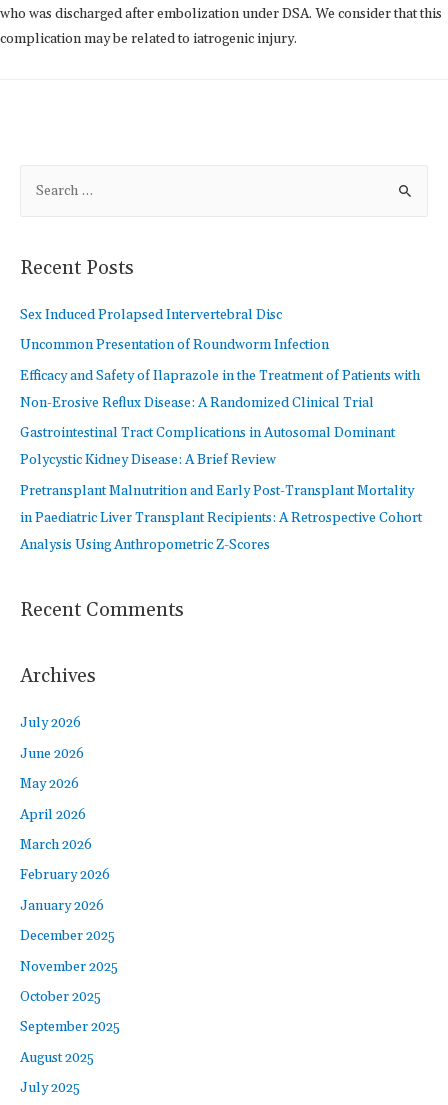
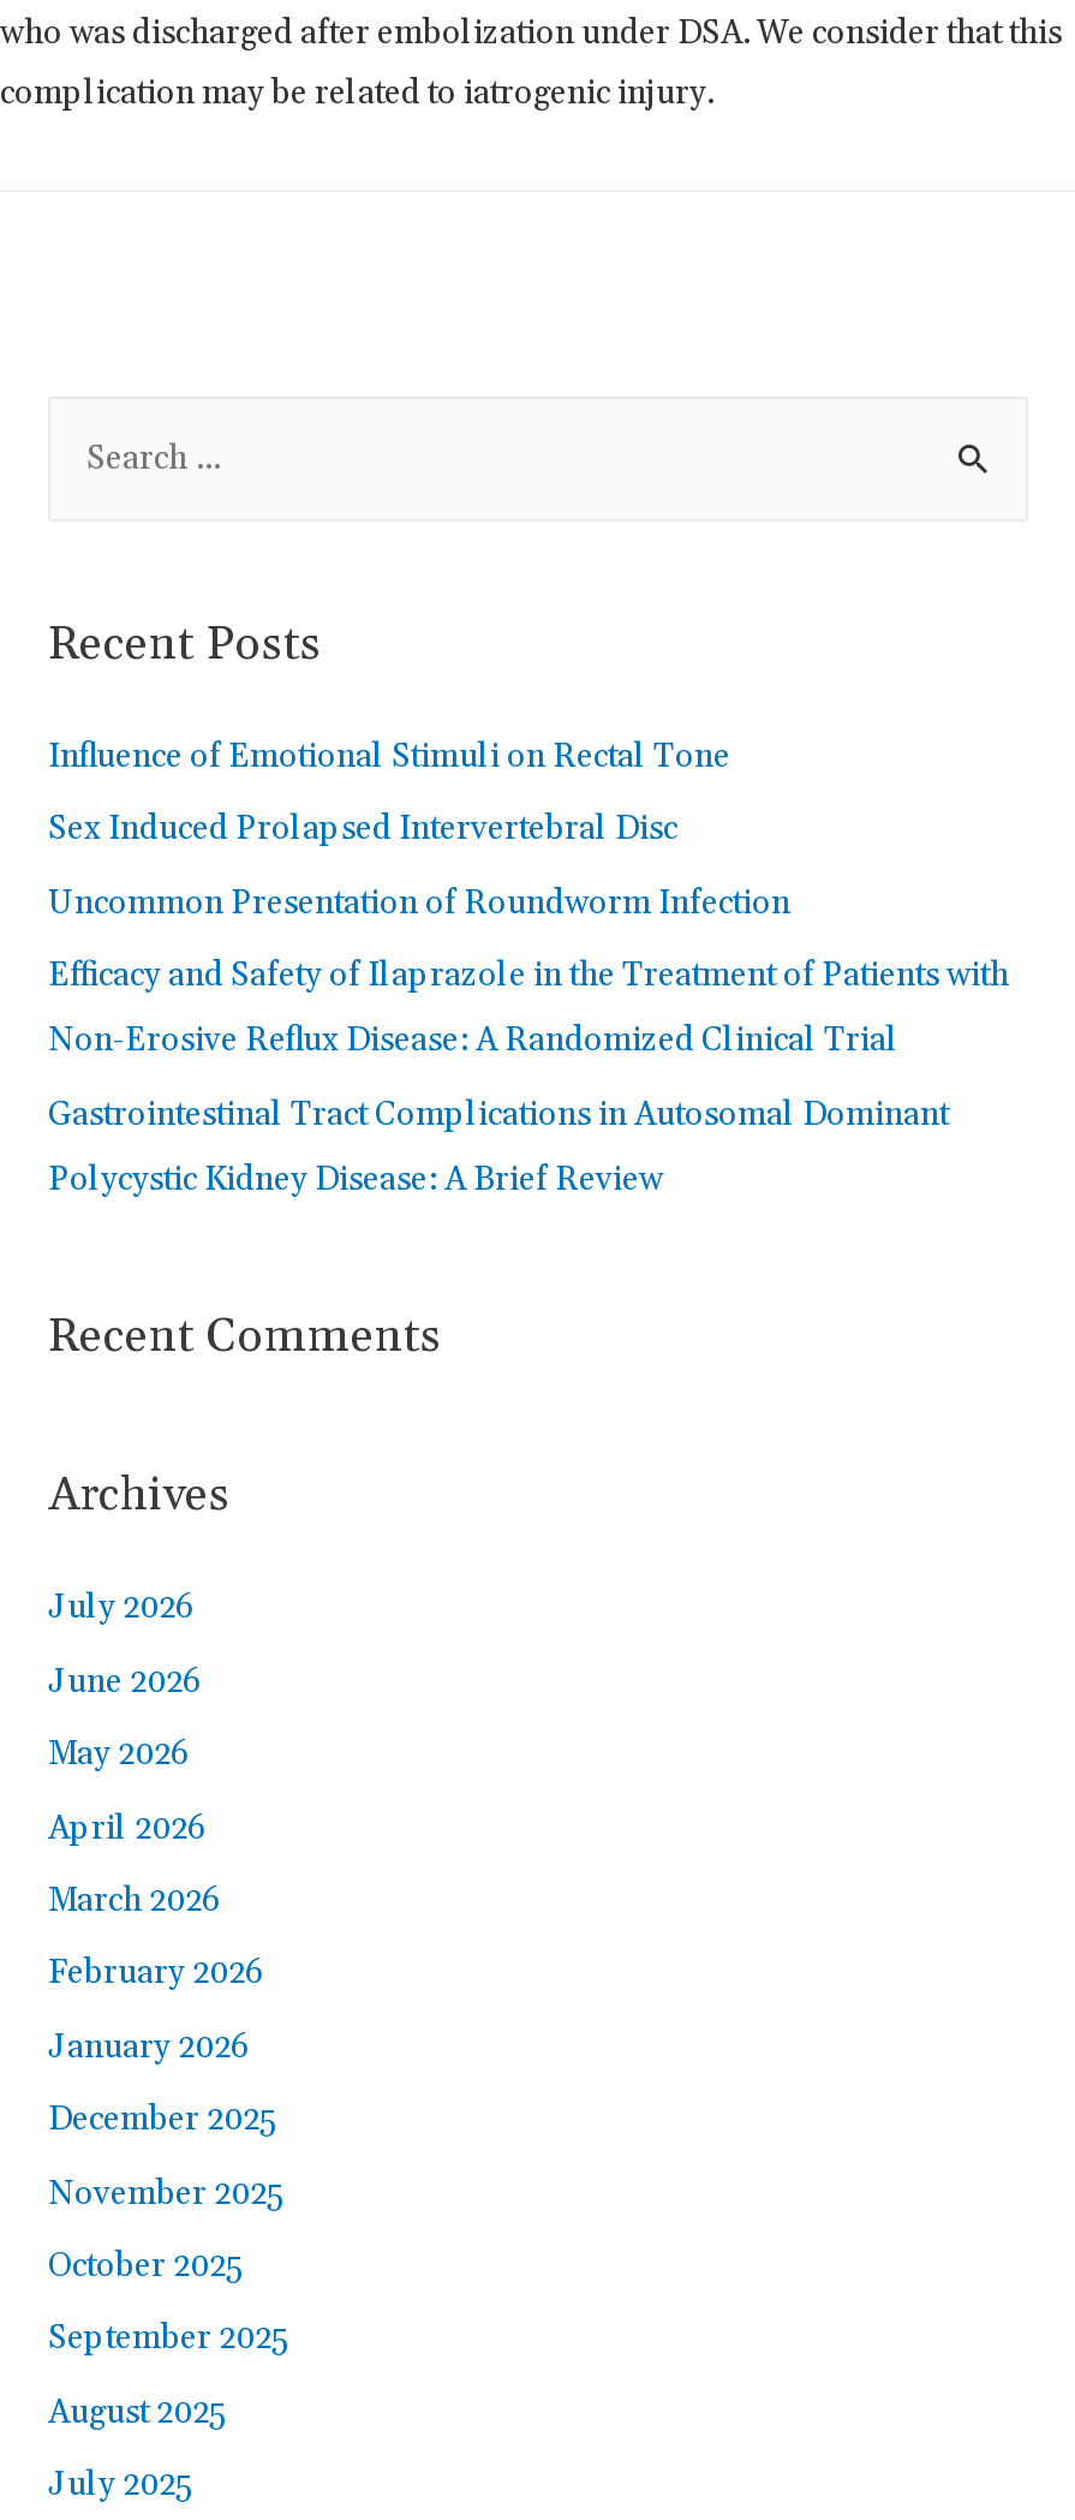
none -> [48,735,730,778] Influence of Emotional Stimuli on Rectal Tone
moved [20,306,420,469] -> [48,808,1009,1201]: Sex Induced Prolapsed Intervertebral Disc | Uncommon Presentation of Roundworm Infection | Efficacy and Safety of Ilaprazole in the Treatment of Patients with | Non-Erosive Reflux Disease: A Randomized Clinical Trial | Gastrointestinal Tract Complications in Autosomal Dominant | Polycystic Kidney Disease: A Brief Review
[20,482,422,554] Pretransplant Malnutrition and Early Post-Transplant Mortality | in Paediatric Liver Transplant Recipients: A Retrospective Cohort | Analysis Using Anthropometric Z-Scores -> none

